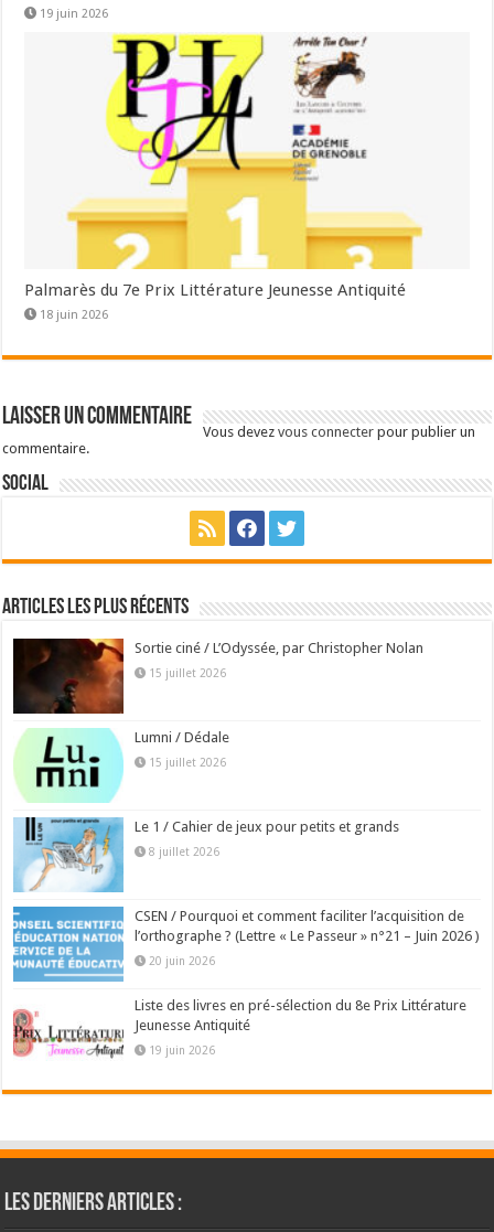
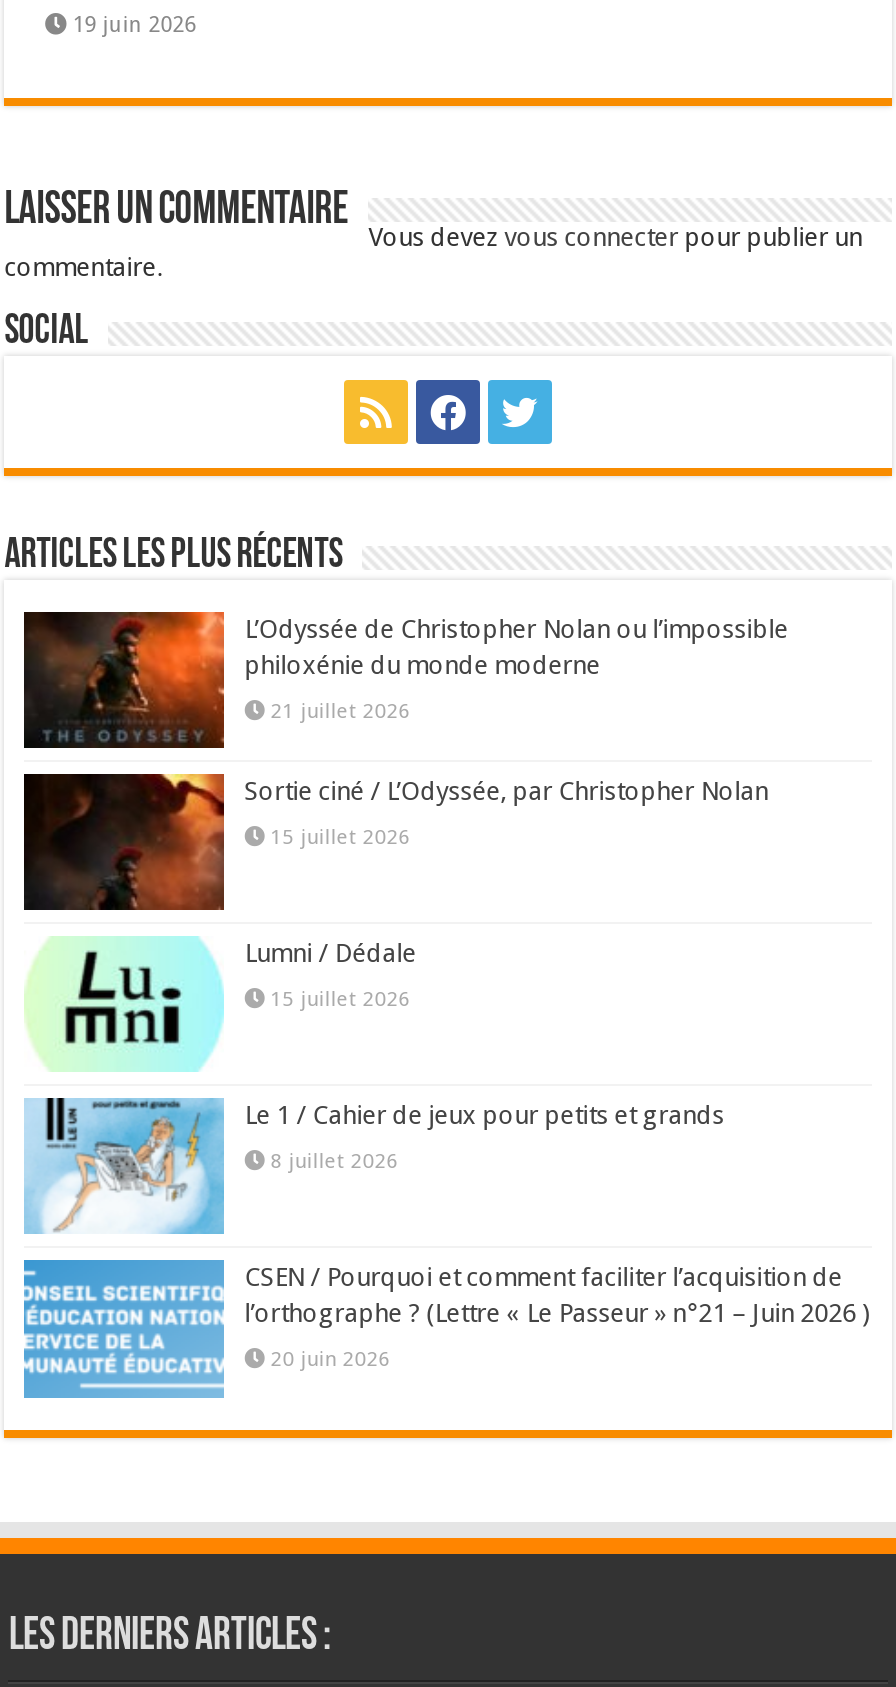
[24,33,423,322] [image] | Palmarès du 7e Prix Littérature Jeunesse Antiquité | 18 juin 2026 -> none
none -> [26,610,788,748] [image] | L’Odyssée de Christopher Nolan ou l’impossible | philoxénie du monde moderne | 21 juillet 2026
[12,997,467,1072] [image] | Liste des livres en pré-sélection du 8e Prix Littérature | Jeunesse Antiquité | 19 juin 2026 -> none

